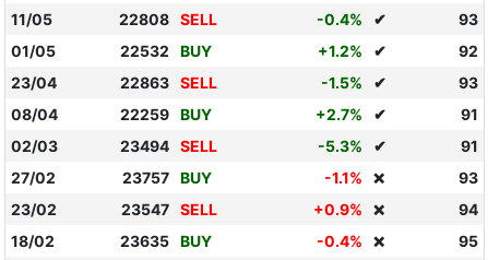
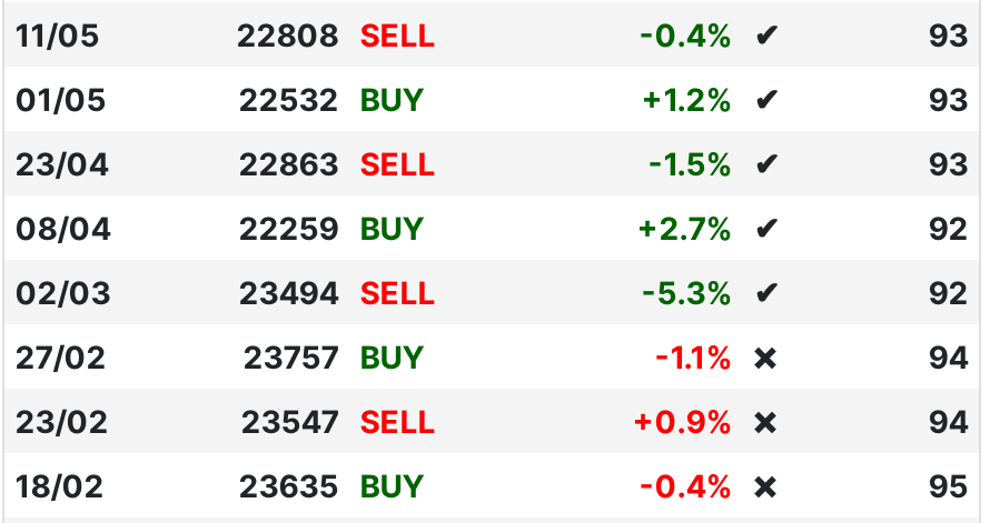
[459,42,478,60] 92 -> [928,80,968,118] 93
[461,105,478,123] 91 -> [928,209,968,247] 92
[461,137,478,155] 91 -> [928,273,968,311] 92
[459,168,478,187] 93 -> [928,338,968,375] 94

